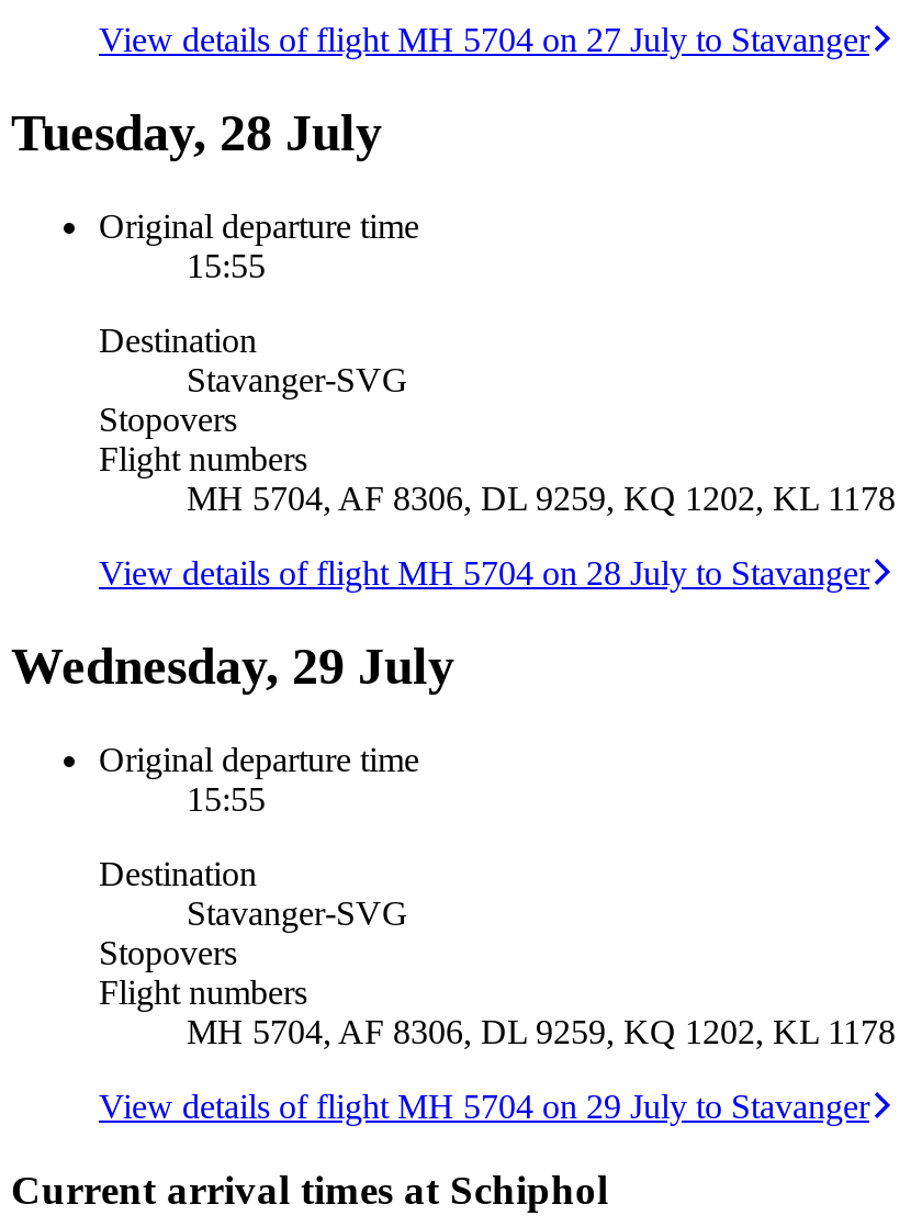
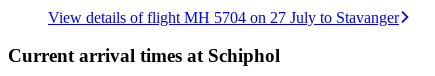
[11,104,896,1124] Tuesday, 28 July | Original departure time | 15:55 | Destination | Stavanger-SVG | Stopovers | Flight numbers | MH 5704, AF 8306, DL 9259, KQ 1202, KL 1178 | View details of flight MH 5704 on 28 July to Stavanger | Wednesday, 29 July | Original departure time | 15:55 | Destination | Stavanger-SVG | Stopovers | Flight numbers | MH 5704, AF 8306, DL 9259, KQ 1202, KL 1178 | View details of flight MH 5704 on 29 July to Stavanger -> none

